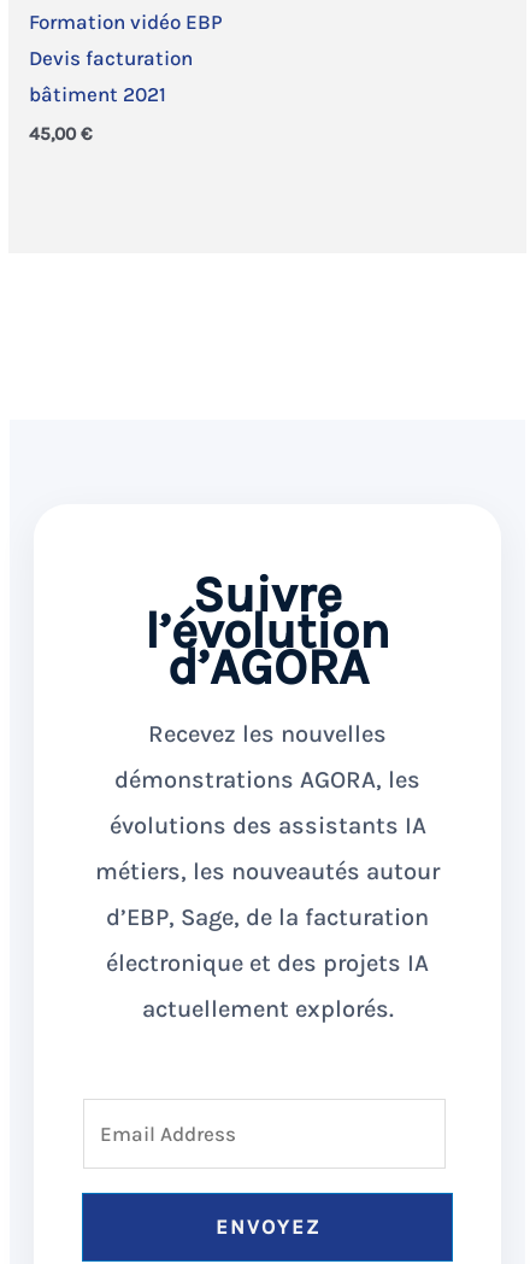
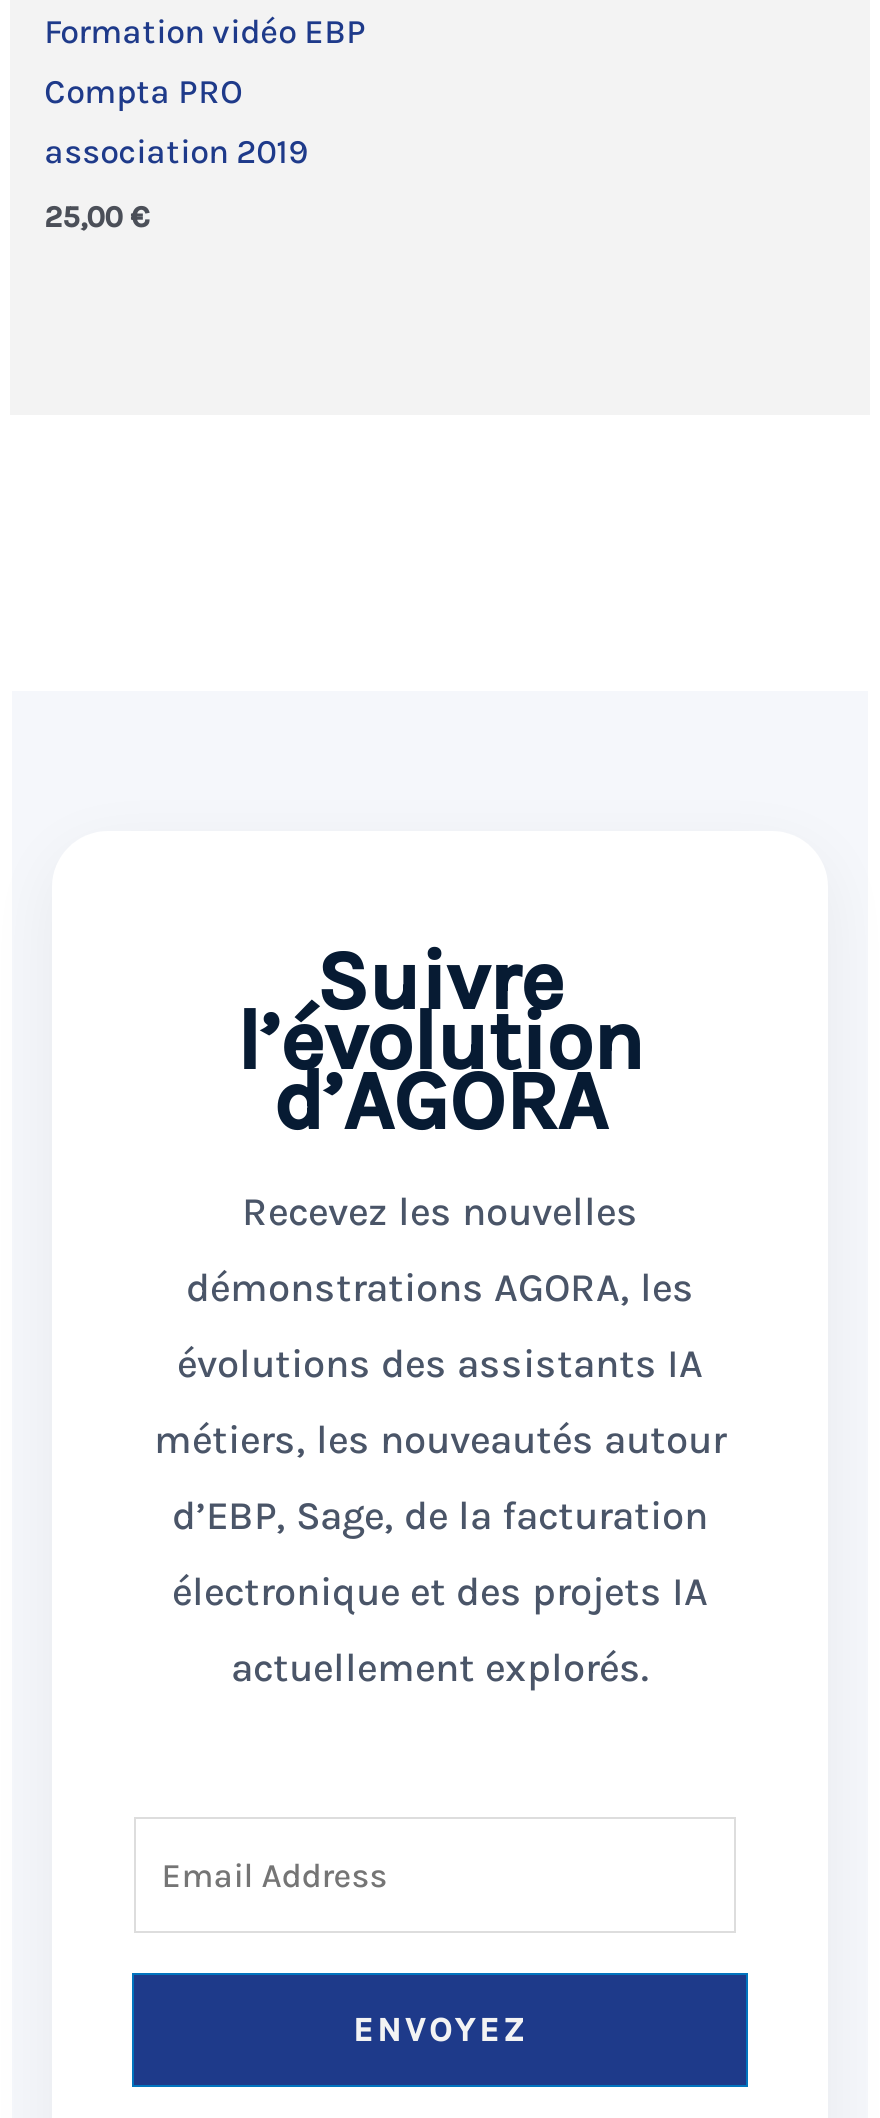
[29,46,193,70] Devis facturation -> [44,71,242,111] Compta PRO
[29,82,166,106] bâtiment 2021 -> [44,131,308,171] association 2019
[29,123,93,144] 45,00 € -> [44,198,150,234] 25,00 €

